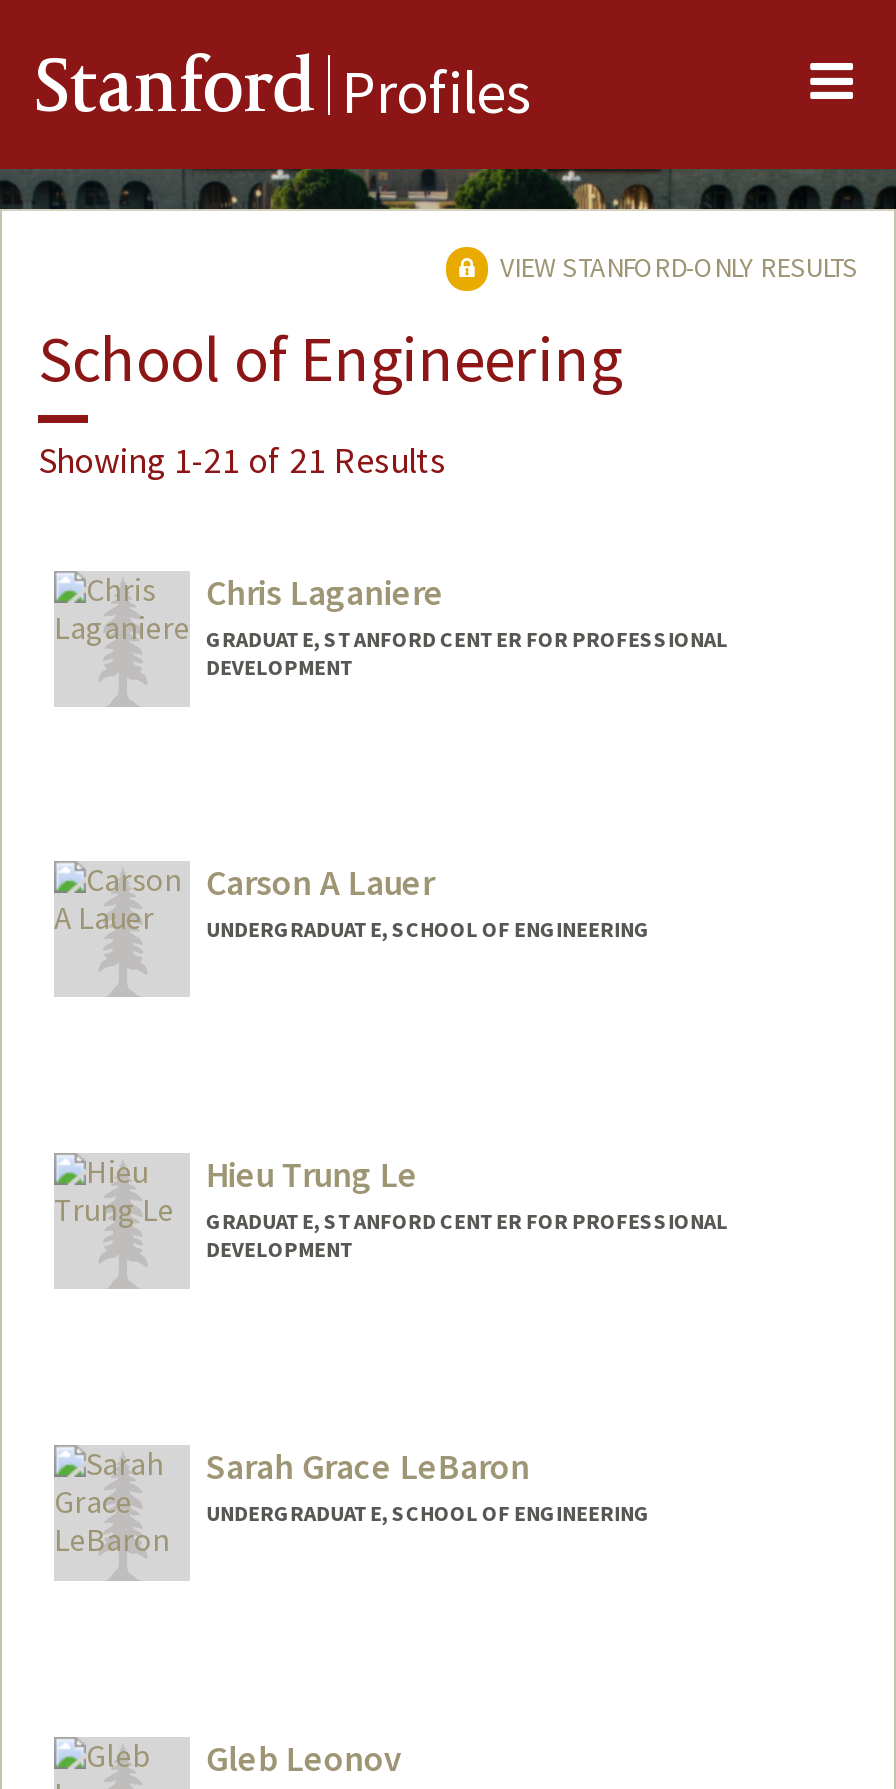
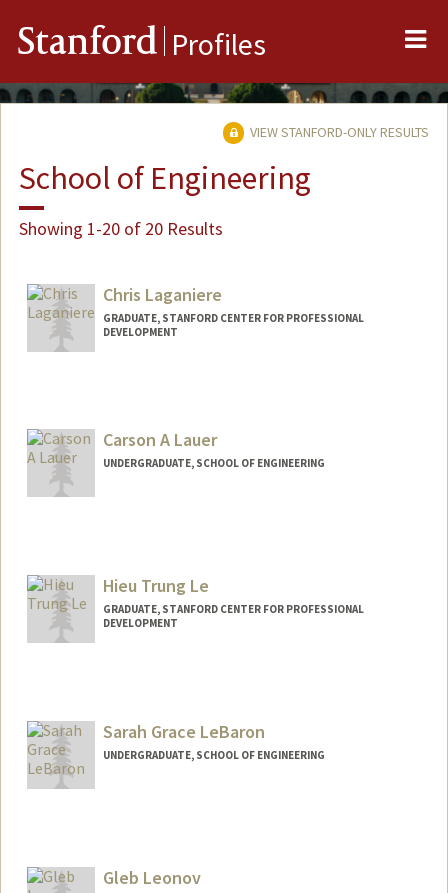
[38,436,446,482] Showing 1-21 of 21 Results -> [19,217,223,240] Showing 1-20 of 20 Results

